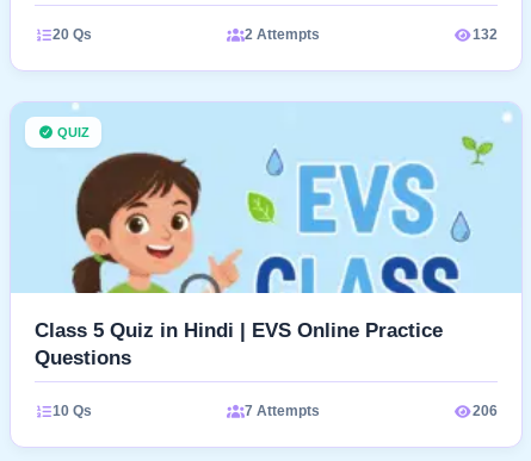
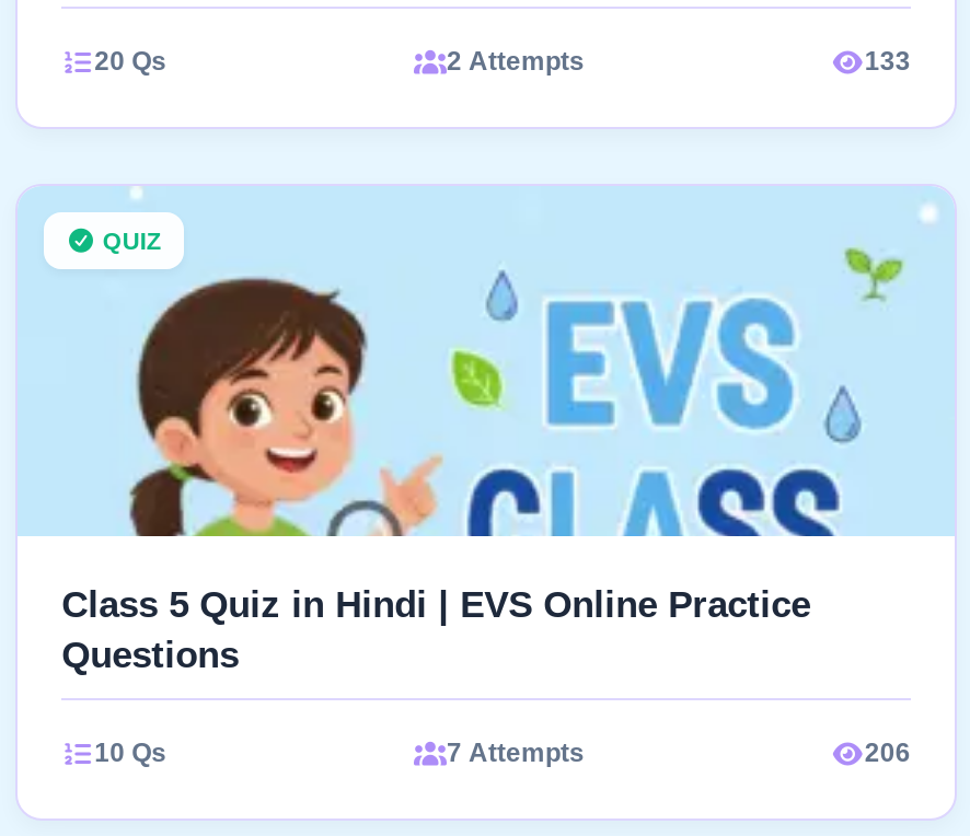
[472,26,497,43] 132 -> [864,46,910,77] 133

